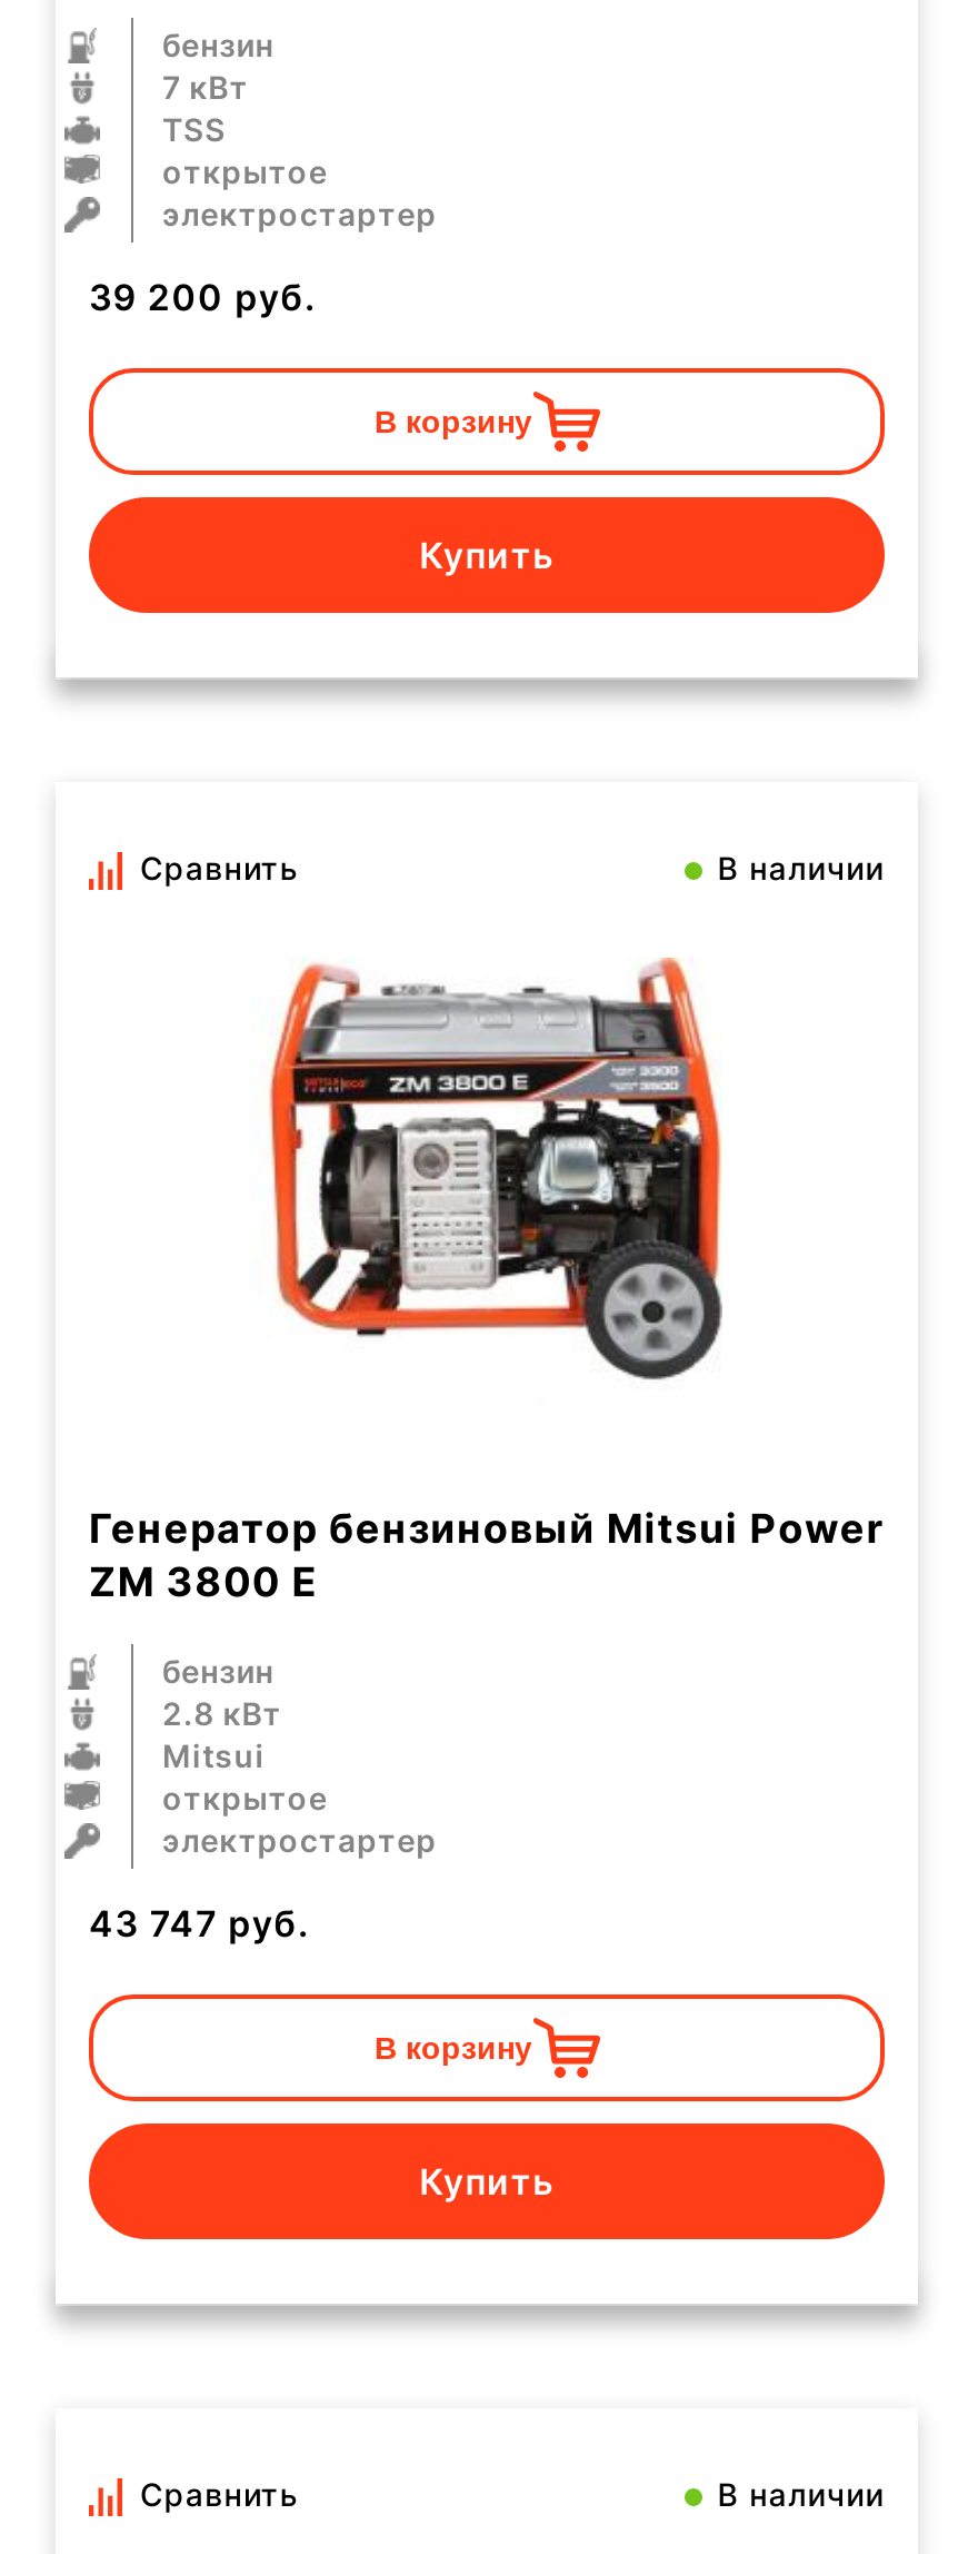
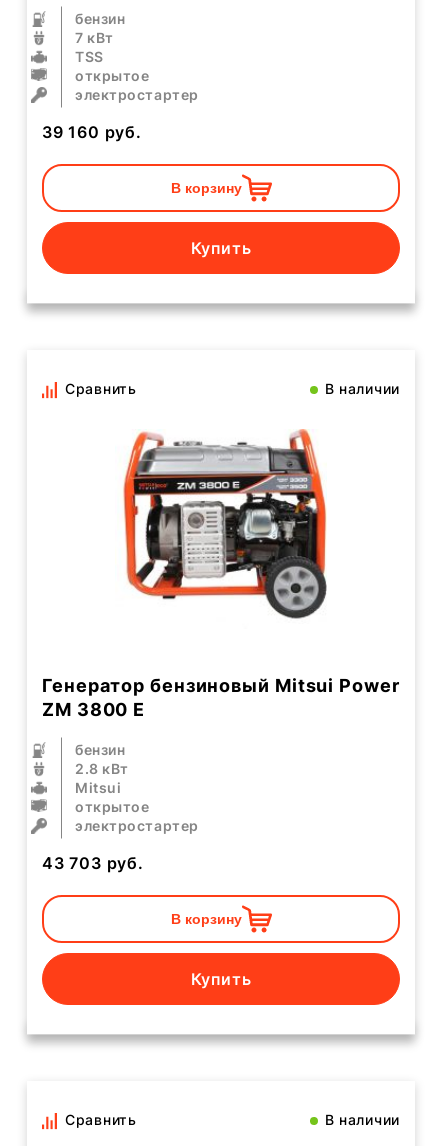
[89,275,317,319] 39 200 руб. -> [42,122,142,142] 39 160 руб.
[89,1901,311,1946] 43 747 руб. -> [42,853,144,873] 43 703 руб.

